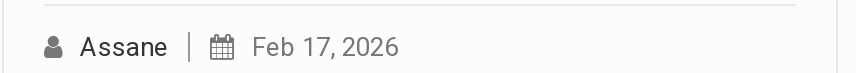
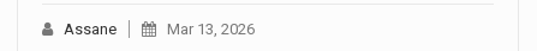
[252,32,398,62] Feb 17, 2026 -> [167,20,255,38] Mar 13, 2026

